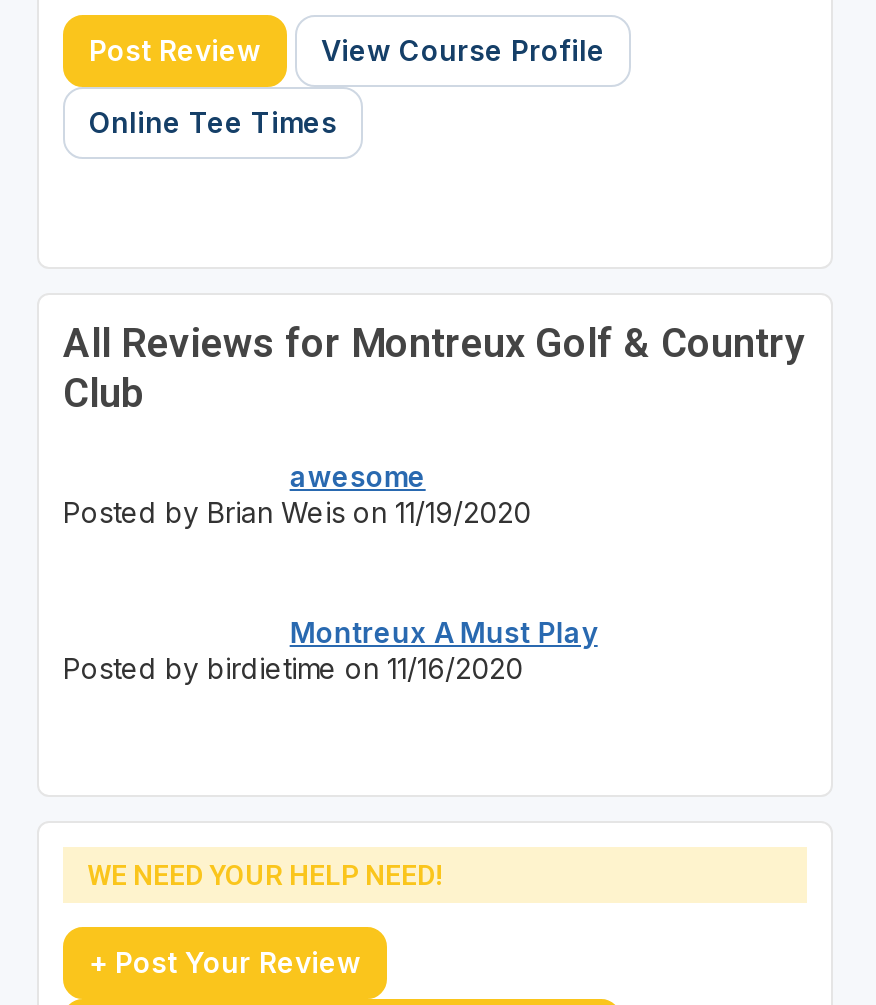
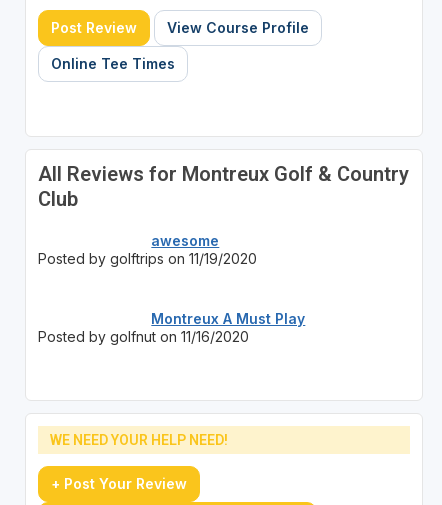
[63,495,531,529] Posted by Brian Weis on 11/19/2020 -> [38,250,257,267] Posted by golftrips on 11/19/2020
[63,651,523,685] Posted by birdietime on 11/16/2020 -> [38,328,249,345] Posted by golfnut on 11/16/2020

